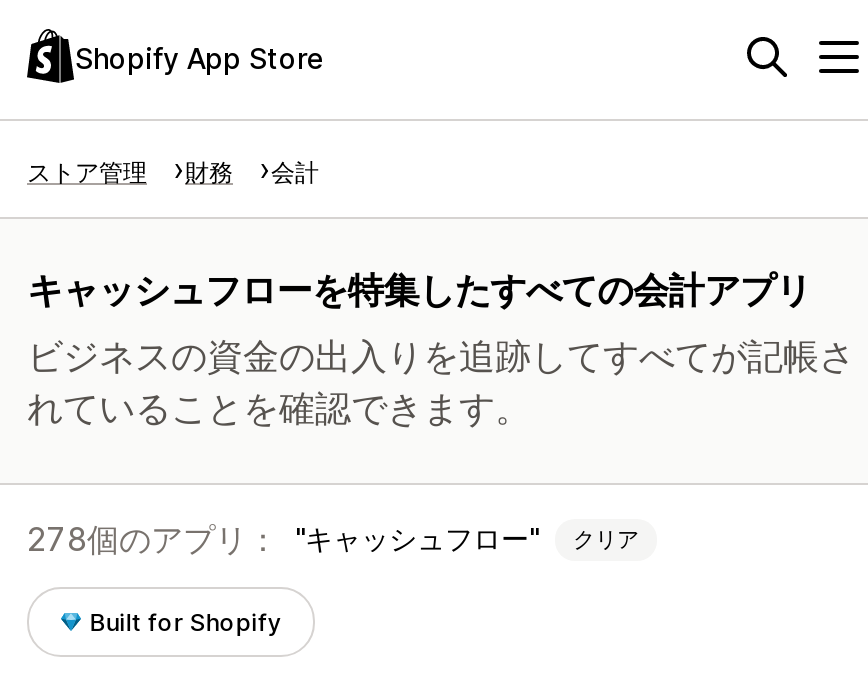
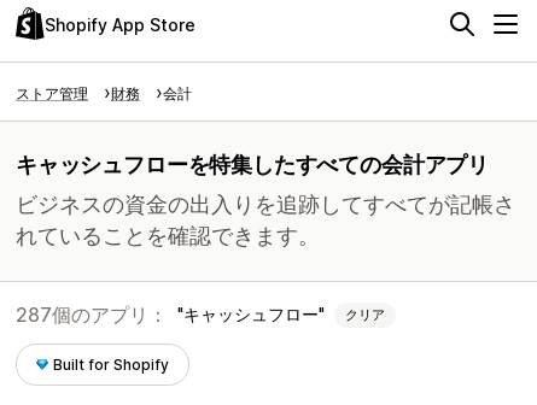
[27,519,639,559] 278個のアプリ： キャッシュフロー クリア -> [16,303,385,327] 287個のアプリ： キャッシュフロー クリア

